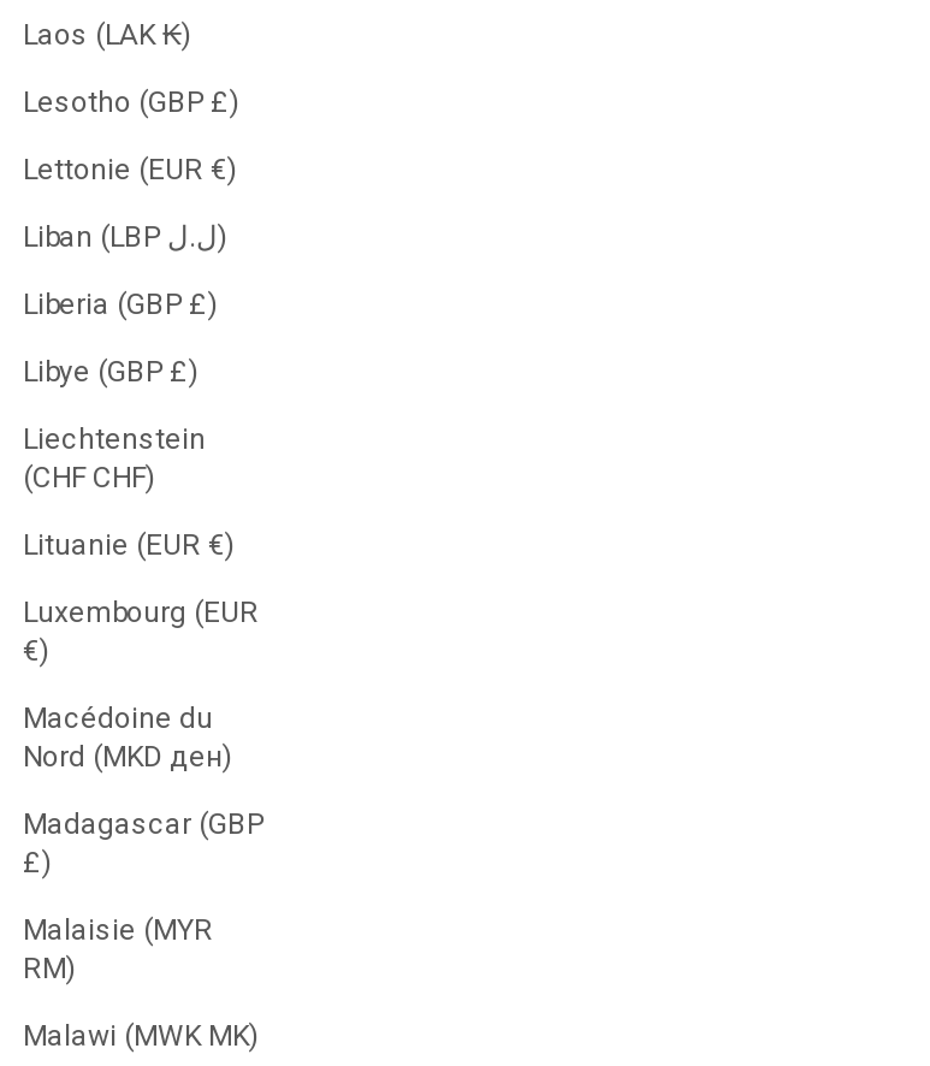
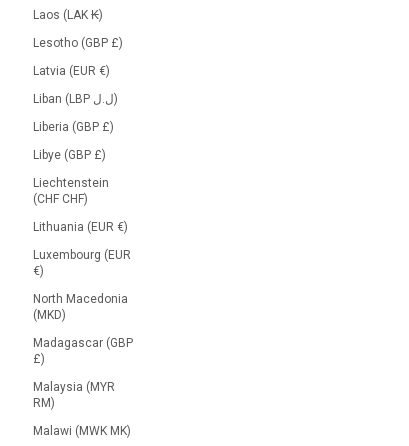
[23,153,237,186] Lettonie (EUR €) -> [33,64,110,78] Latvia (EUR €)
[23,528,235,562] Lituanie (EUR €) -> [33,220,128,234] Lithuania (EUR €)
[23,701,232,774] Macédoine du | Nord (MKD ден) -> [33,292,128,322] North Macedonia | (MKD)
[23,913,213,947] Malaisie (MYR -> [33,380,115,394] Malaysia (MYR

